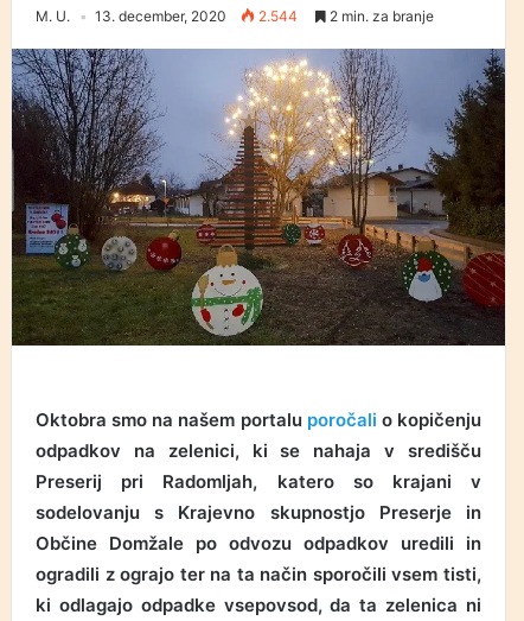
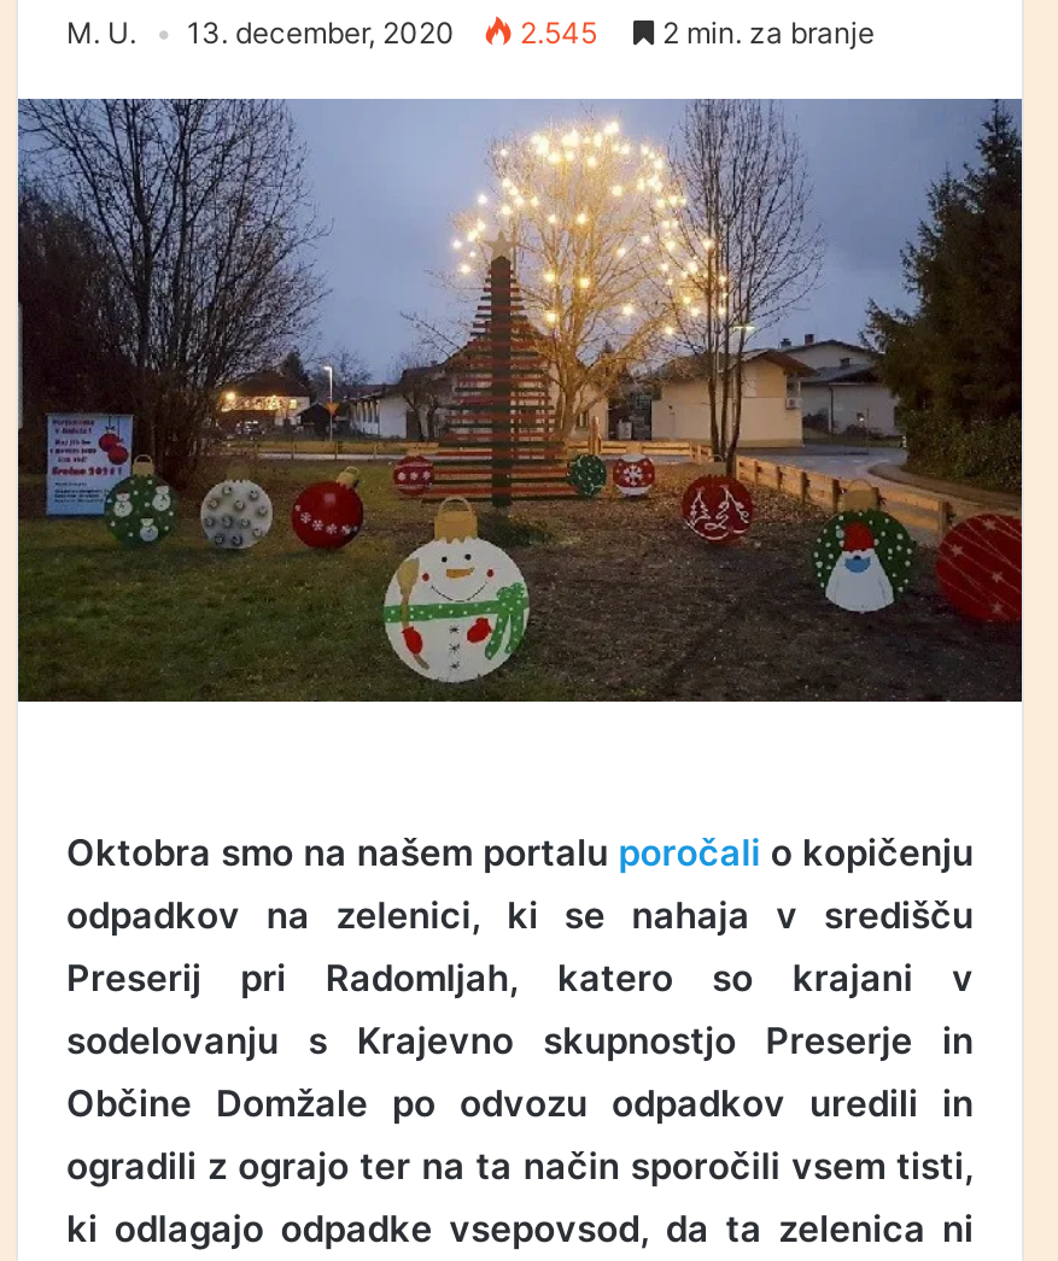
[36,8,434,26] M. U. 13. december, 2020 2.544 2 min. za branje -> [66,16,875,52] M. U. 13. december, 2020 2.545 2 min. za branje

